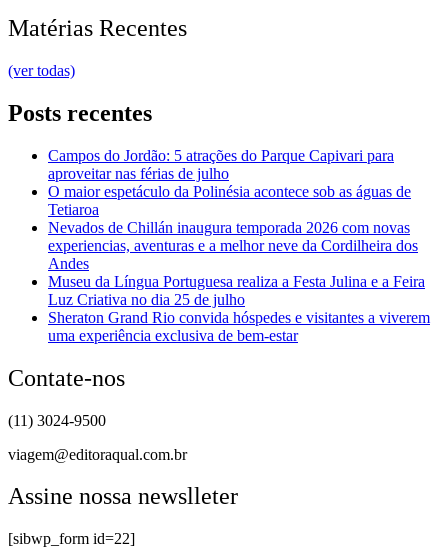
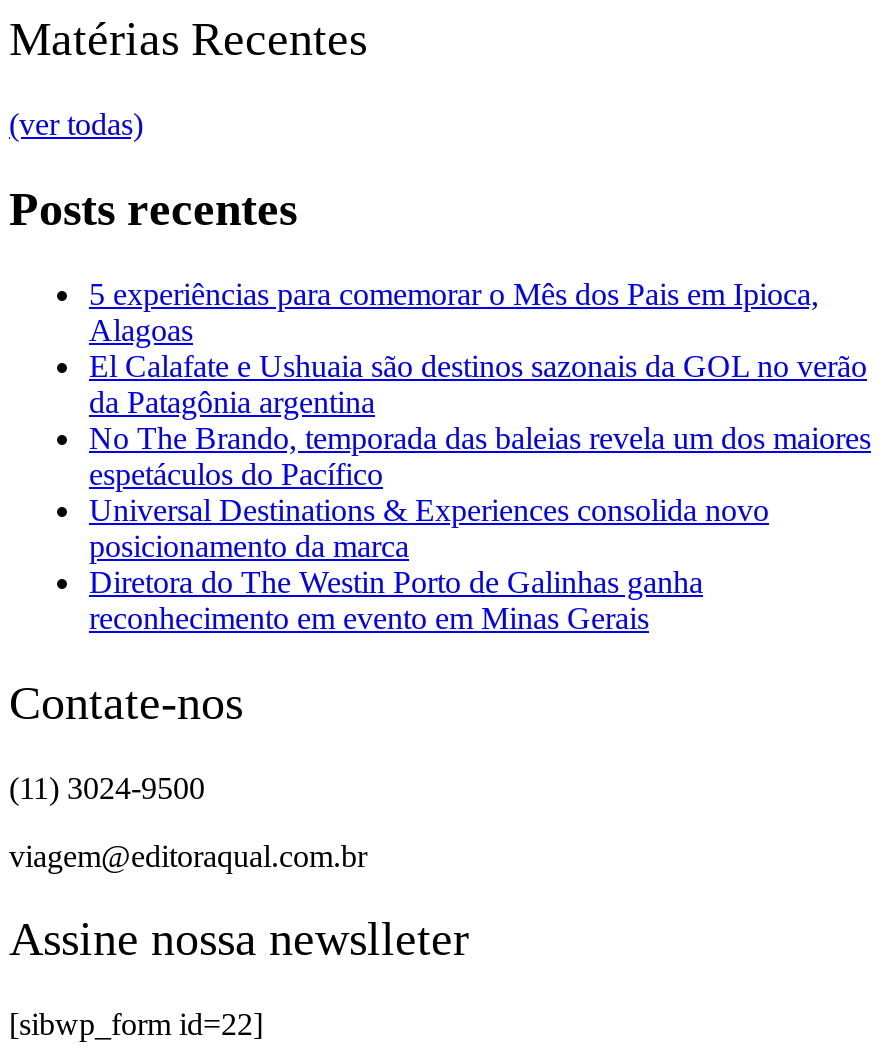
[48,147,430,344] Campos do Jordão: 5 atrações do Parque Capivari para | aproveitar nas férias de julho | O maior espetáculo da Polinésia acontece sob as águas de | Tetiaroa | Nevados de Chillán inaugura temporada 2026 com novas | experiencias, aventuras e a melhor neve da Cordilheira dos | Andes | Museu da Língua Portuguesa realiza a Festa Julina e a Feira | Luz Criativa no dia 25 de julho | Sheraton Grand Rio convida hóspedes e visitantes a viverem | uma experiência exclusiva de bem-estar -> [89,276,871,634] 5 experiências para comemorar o Mês dos Pais em Ipioca, | Alagoas | El Calafate e Ushuaia são destinos sazonais da GOL no verão | da Patagônia argentina | No The Brando, temporada das baleias revela um dos maiores | espetáculos do Pacífico | Universal Destinations & Experiences consolida novo | posicionamento da marca | Diretora do The Westin Porto de Galinhas ganha | reconhecimento em evento em Minas Gerais

